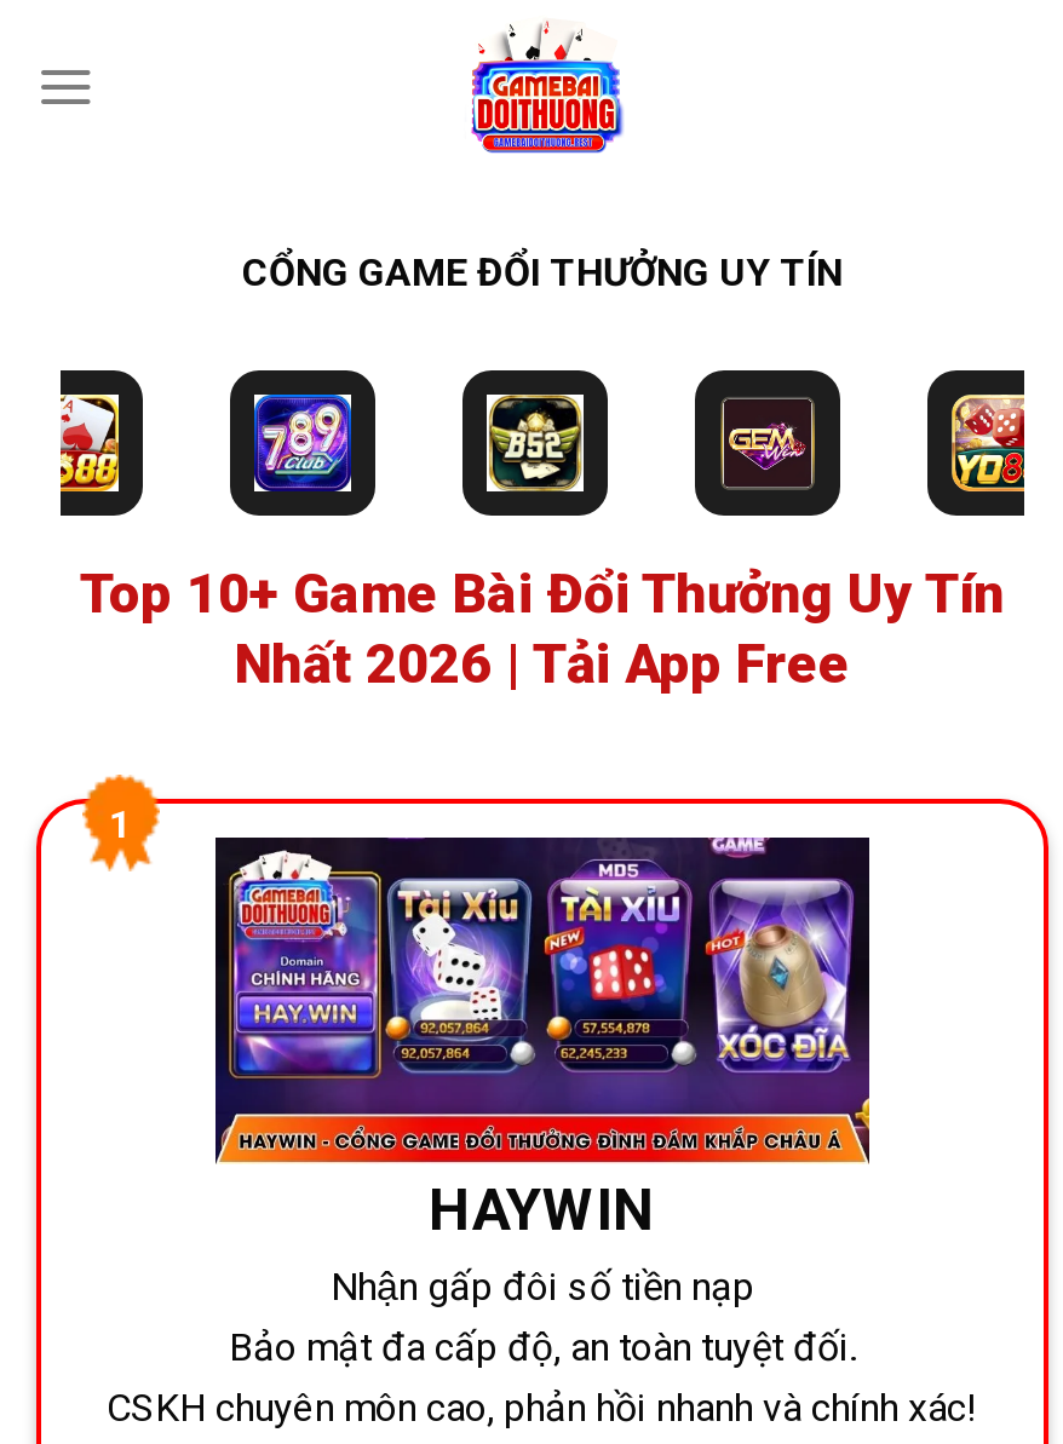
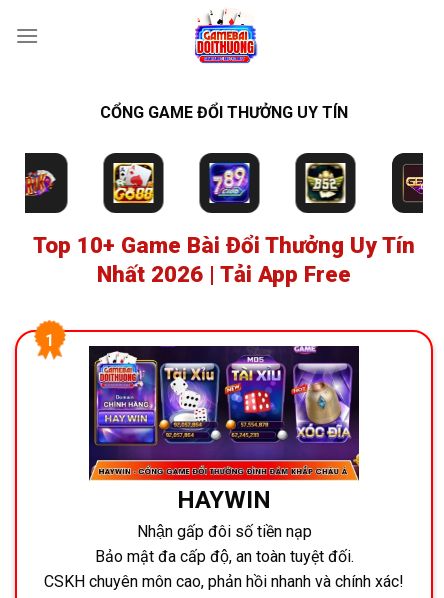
[58,370,165,516] [image] -> [24,152,69,214] [image]
[228,368,397,518] [image] -> [95,152,165,214] [image]
[460,368,630,518] [image] -> [191,152,261,214] [image]
[693,368,862,518] [image] -> [287,152,357,214] [image]
[925,368,1027,518] [image] -> [383,153,424,213] [image]

